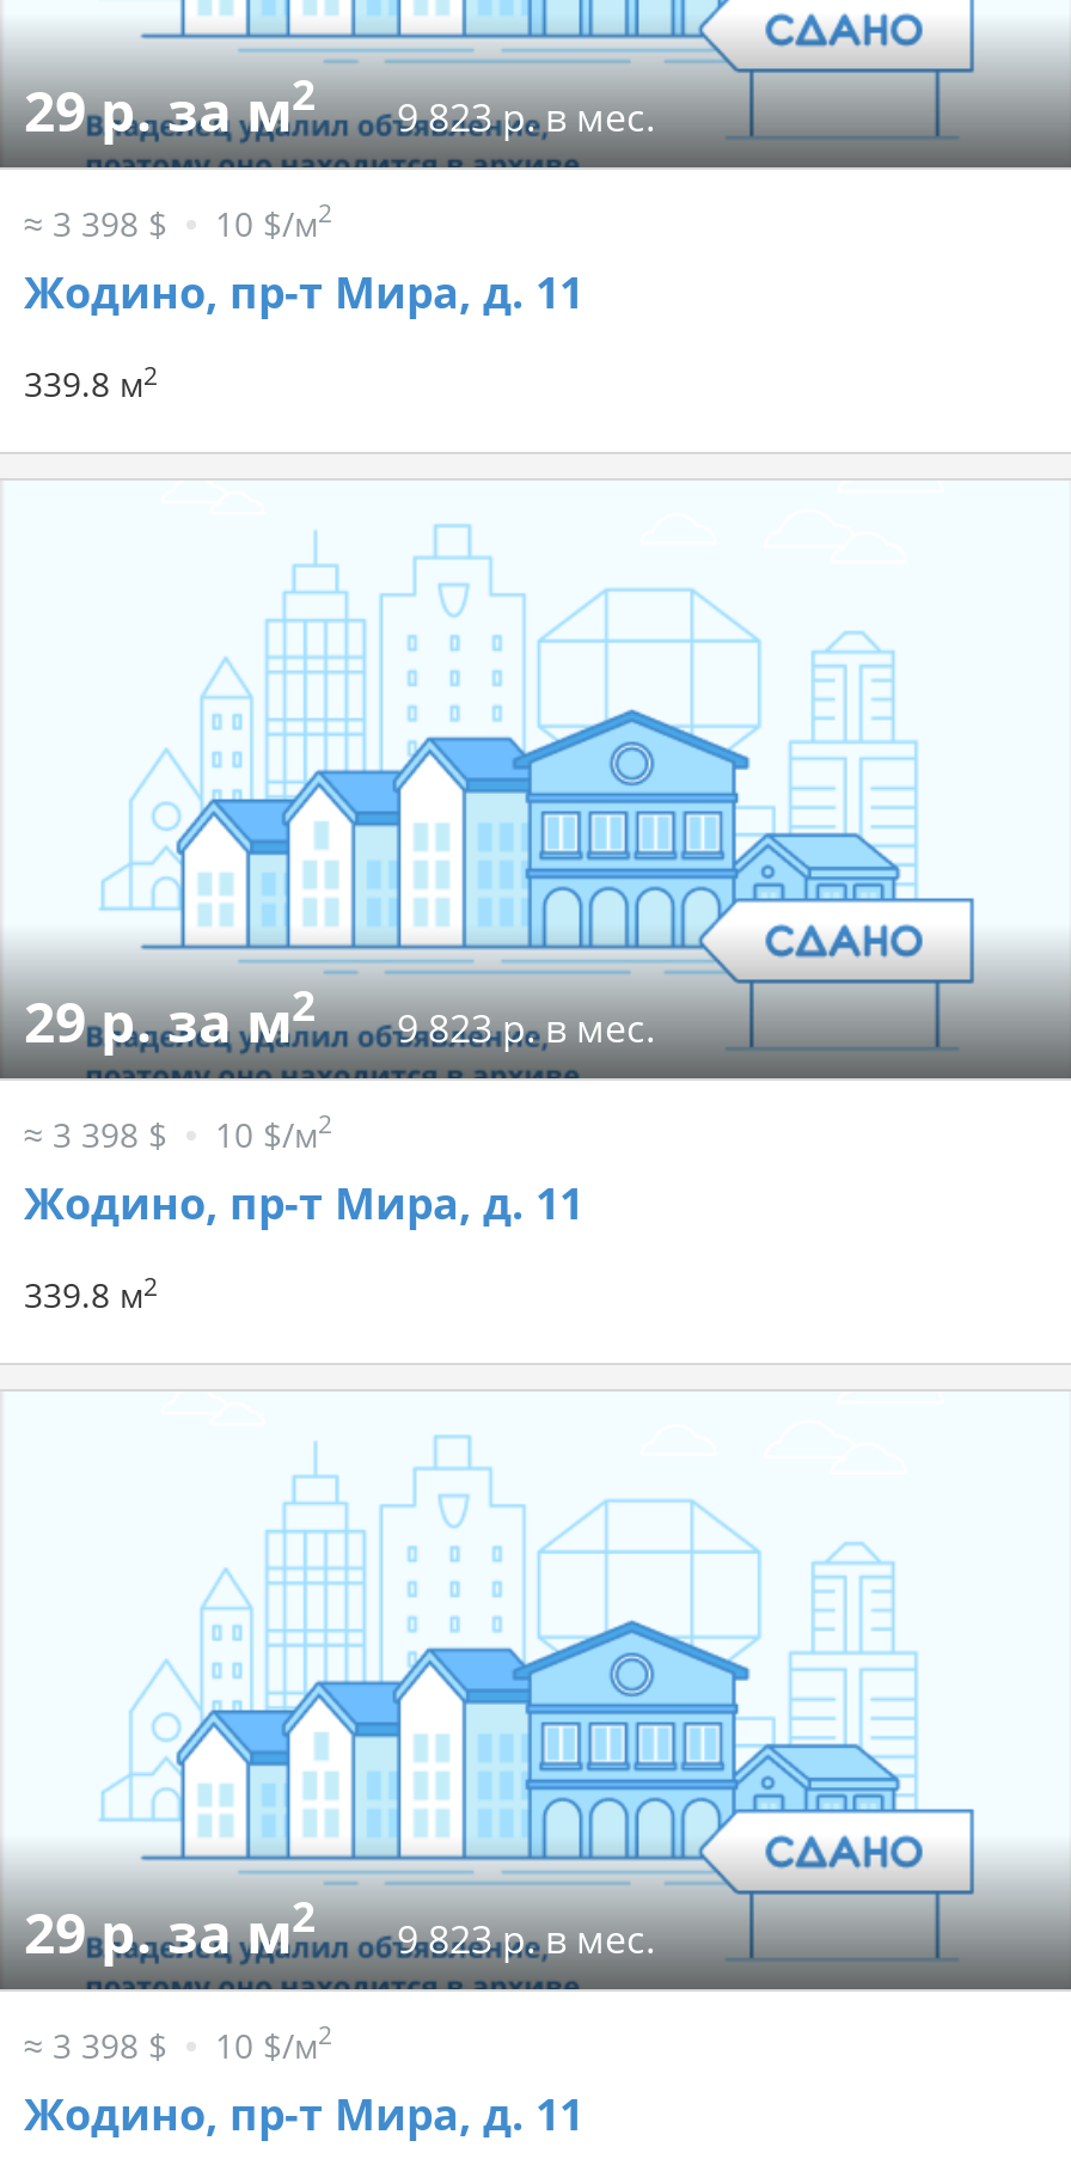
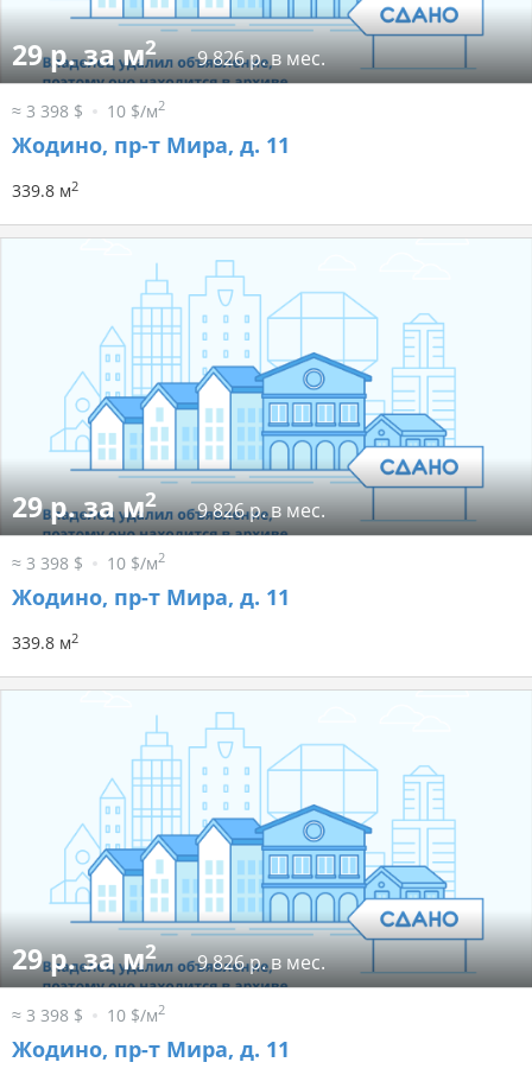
[24,68,655,148] 29 р. за м2 9 823 р. в мес. -> [12,34,325,74] 29 р. за м2 9 826 р. в мес.
[24,979,655,1059] 29 р. за м2 9 823 р. в мес. -> [12,486,325,526] 29 р. за м2 9 826 р. в мес.
[24,1890,655,1970] 29 р. за м2 9 823 р. в мес. -> [12,938,325,978] 29 р. за м2 9 826 р. в мес.

